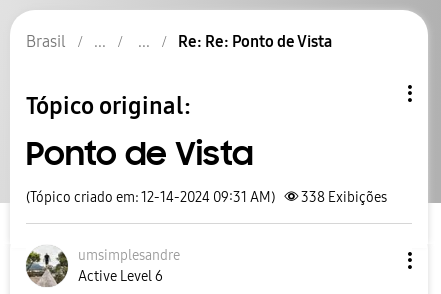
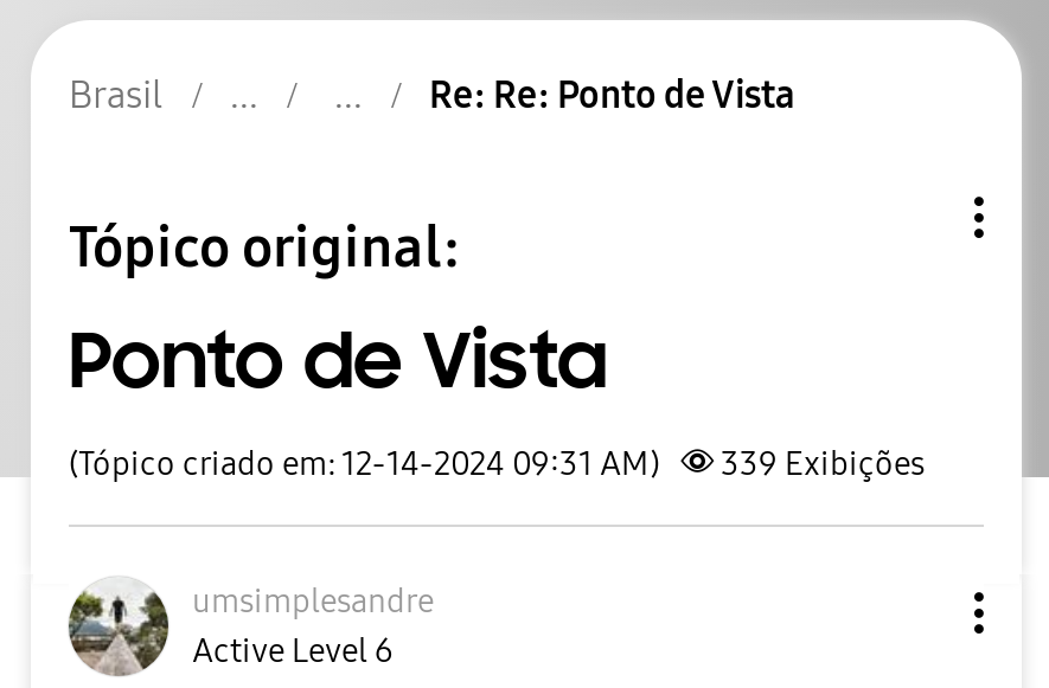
[26,189,387,206] (Tópico criado em: 12-14-2024 09:31 AM) 338 Exibições -> [69,444,925,484] (Tópico criado em: 12-14-2024 09:31 AM) 339 Exibições

